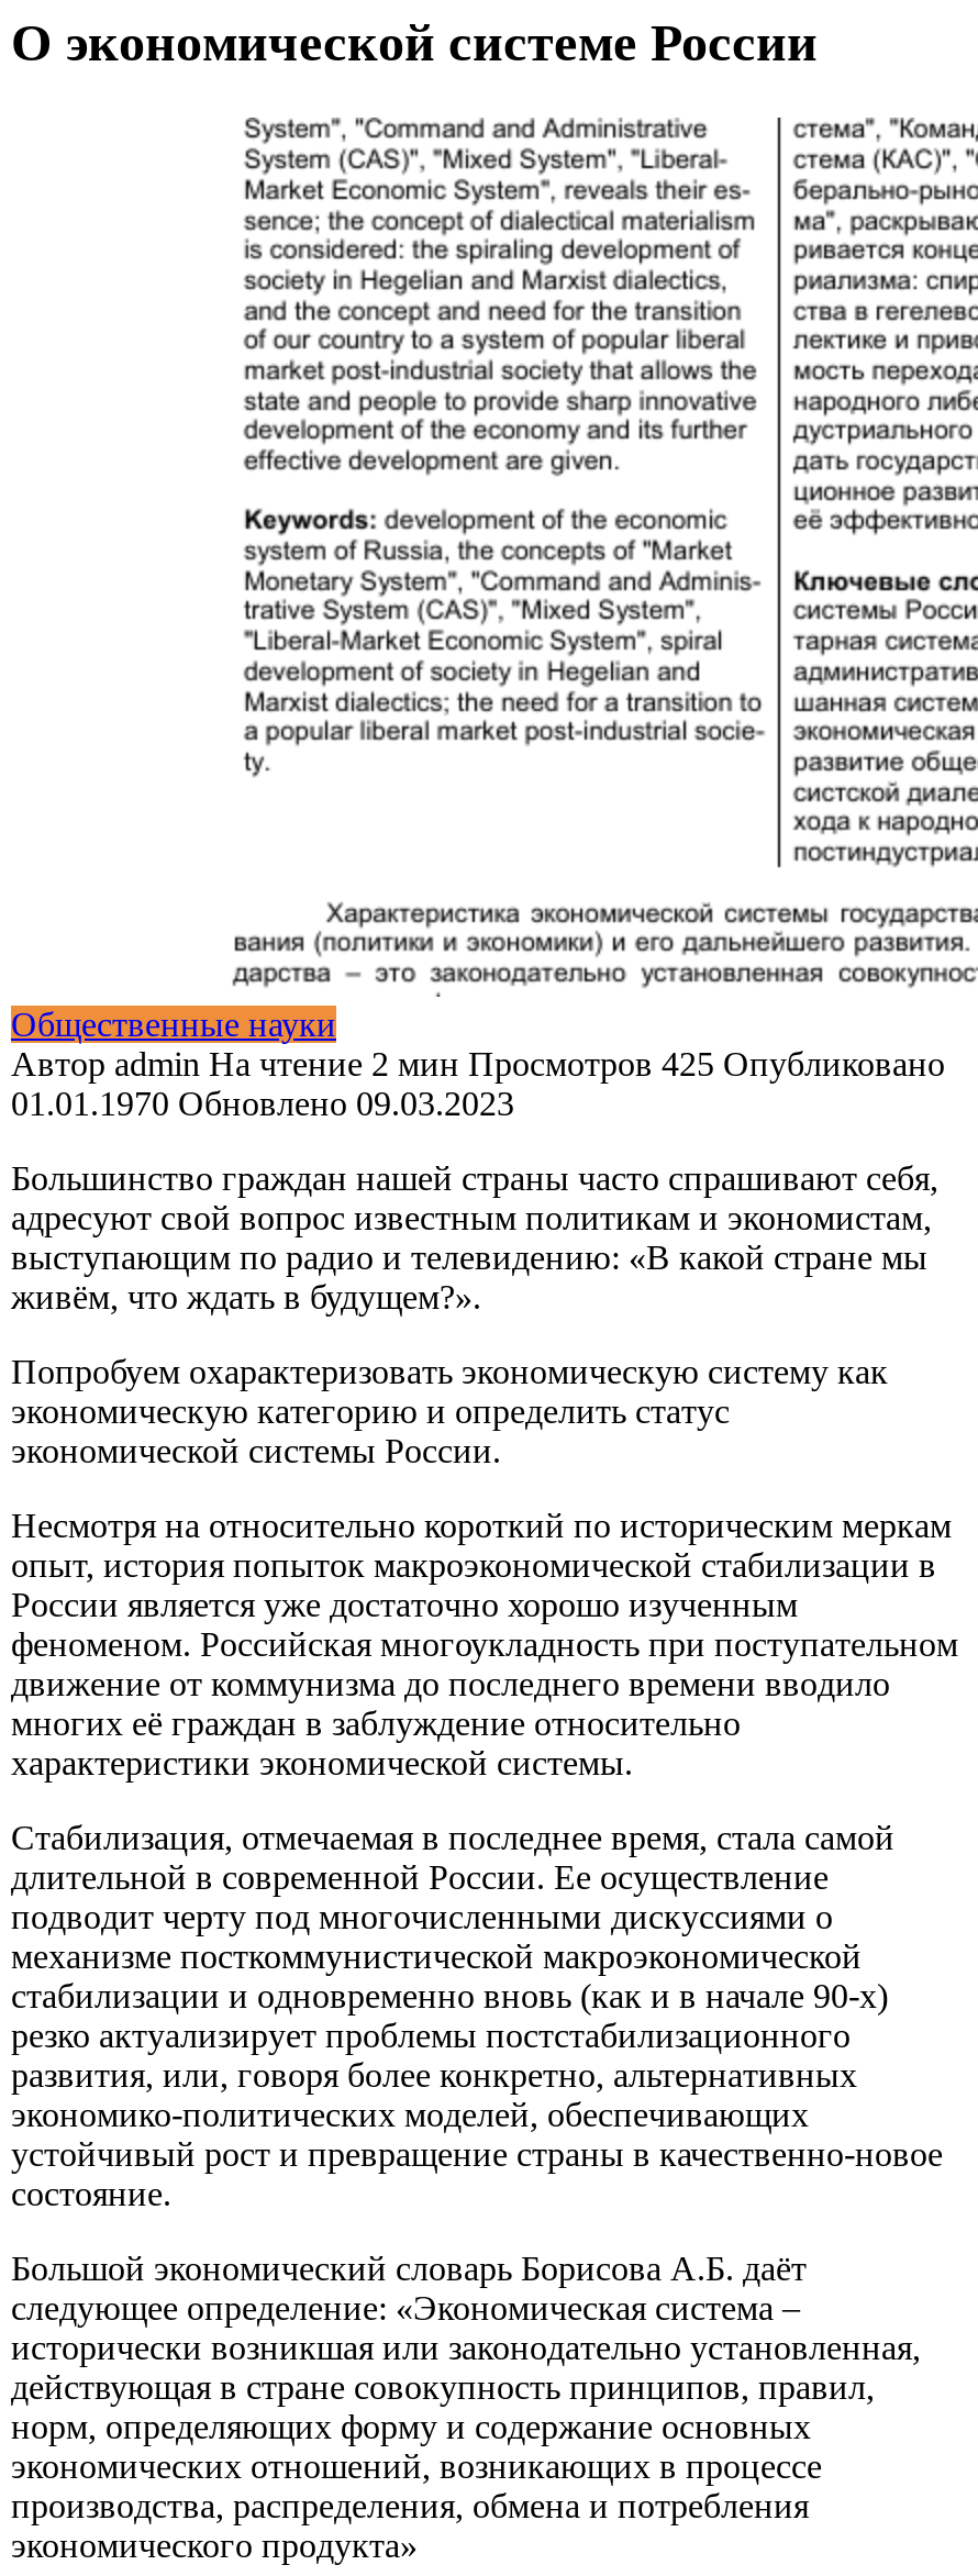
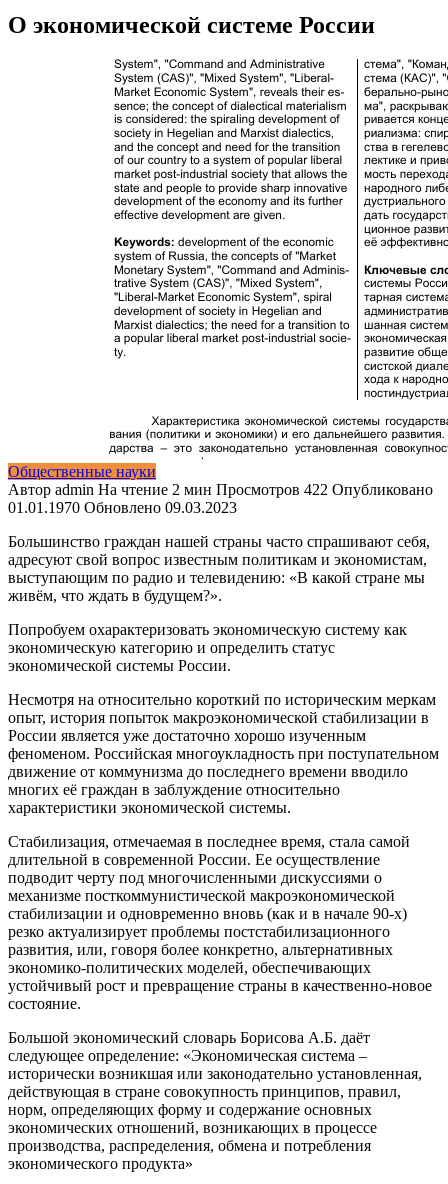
[11,1045,945,1082] Автор admin На чтение 2 мин Просмотров 425 Опубликовано -> [8,481,433,498] Автор admin На чтение 2 мин Просмотров 422 Опубликовано

